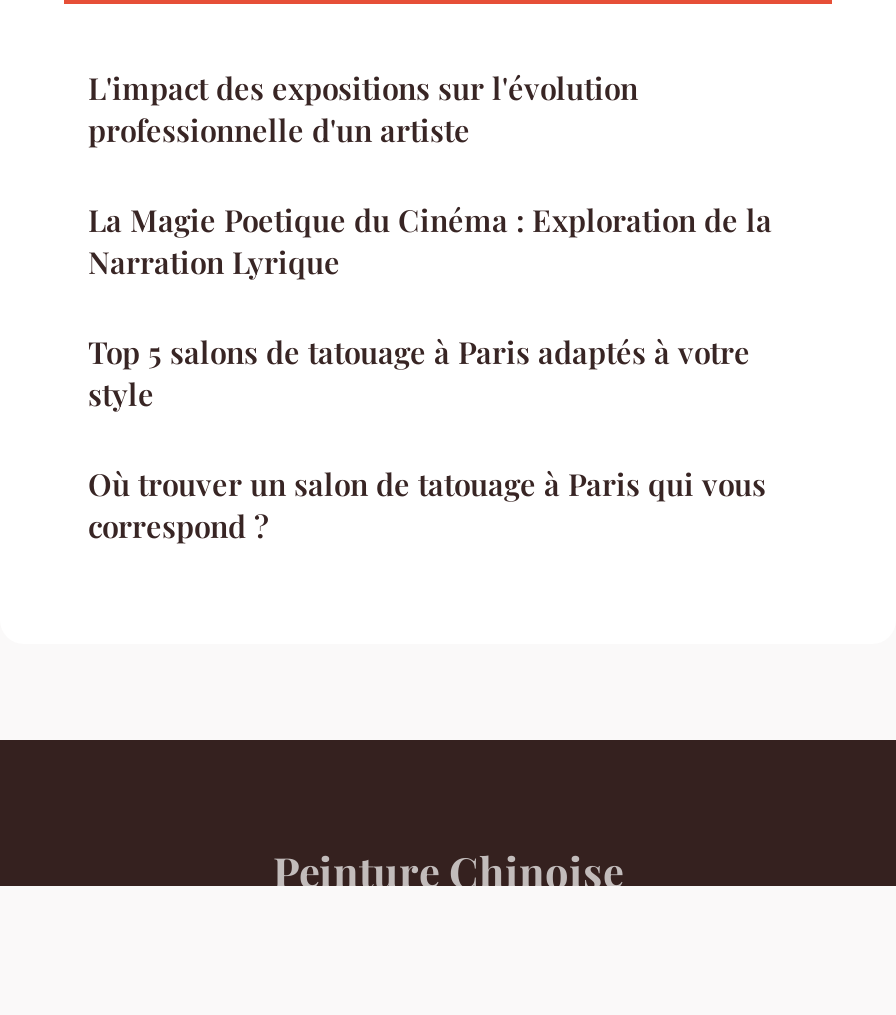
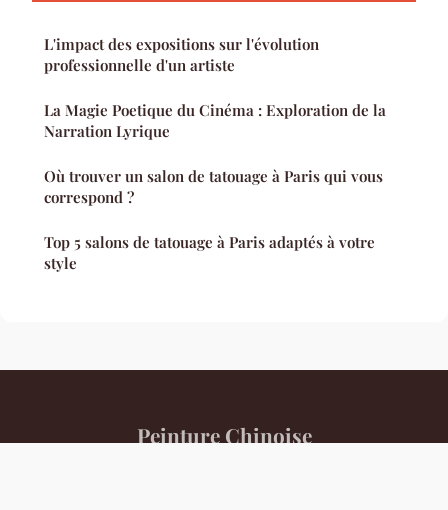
moved [88,332,750,414] -> [44,232,375,273]: Top 5 salons de tatouage à Paris adaptés à votre | style
moved [88,464,766,546] -> [44,166,383,207]: Où trouver un salon de tatouage à Paris qui vous | correspond ?

